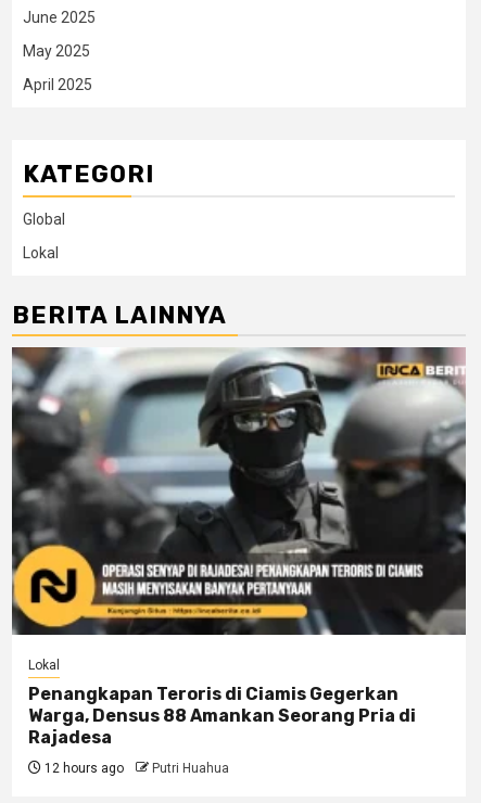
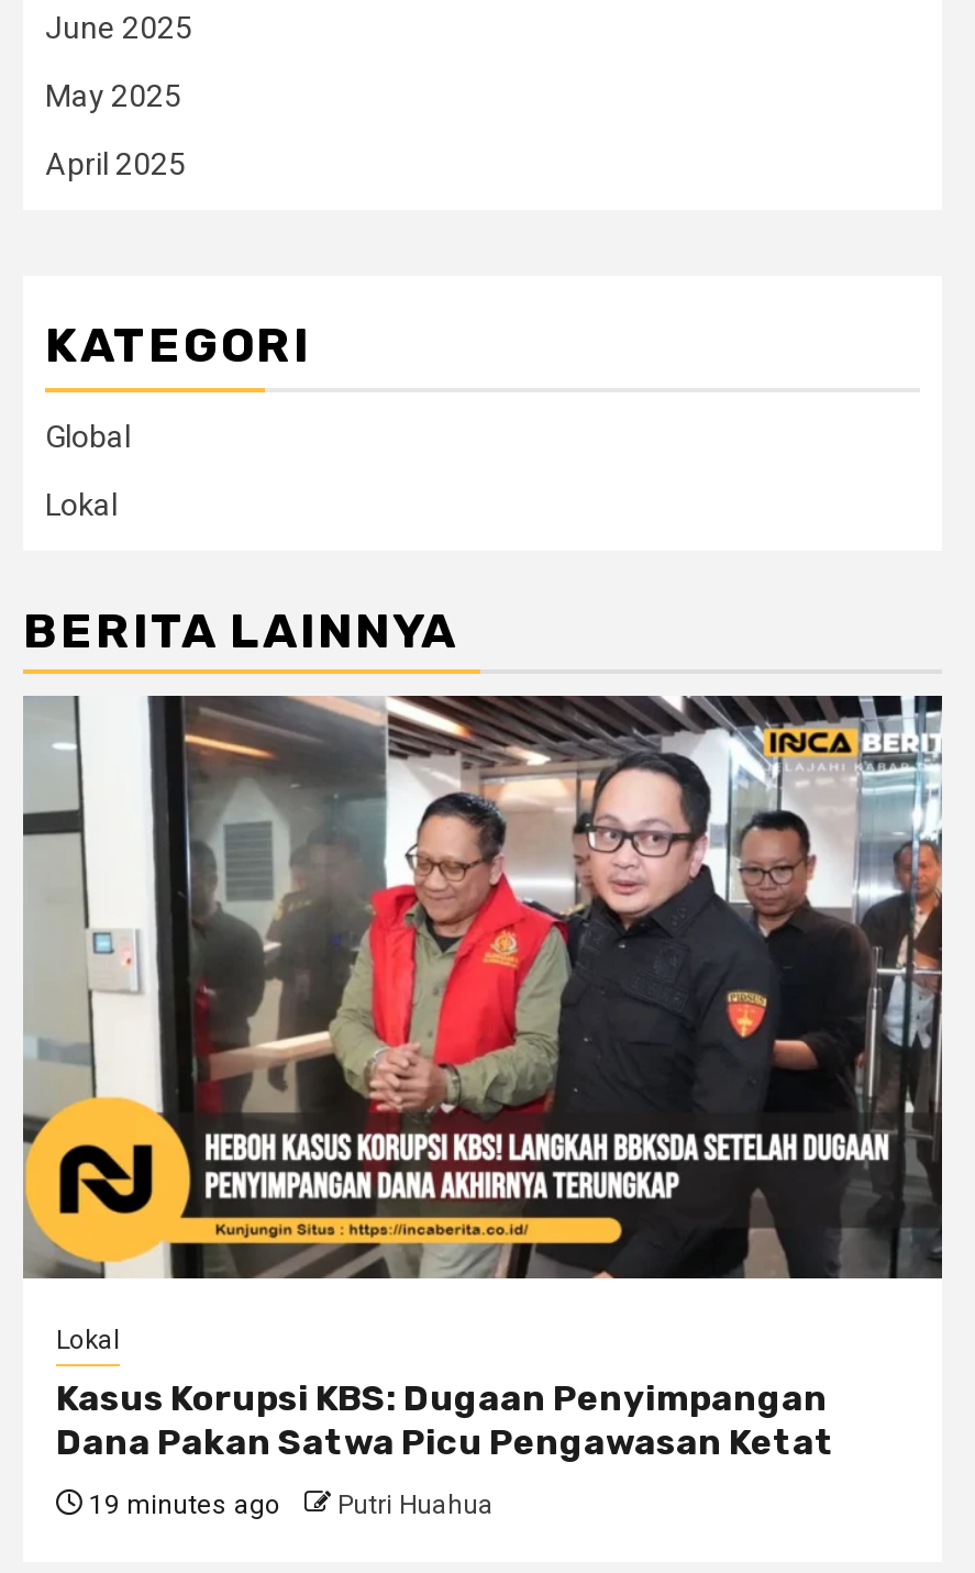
[11,346,467,636] [image] -> [23,694,944,1281] [image]
[28,683,416,747] Penangkapan Teroris di Ciamis Gegerkan | Warga, Densus 88 Amankan Seorang Pria di | Rajadesa -> [56,1377,834,1463] Kasus Korupsi KBS: Dugaan Penyimpangan | Dana Pakan Satwa Picu Pengawasan Ketat
[41,760,229,776] 12 hours ago Putri Huahua -> [82,1489,494,1520] 19 minutes ago Putri Huahua

